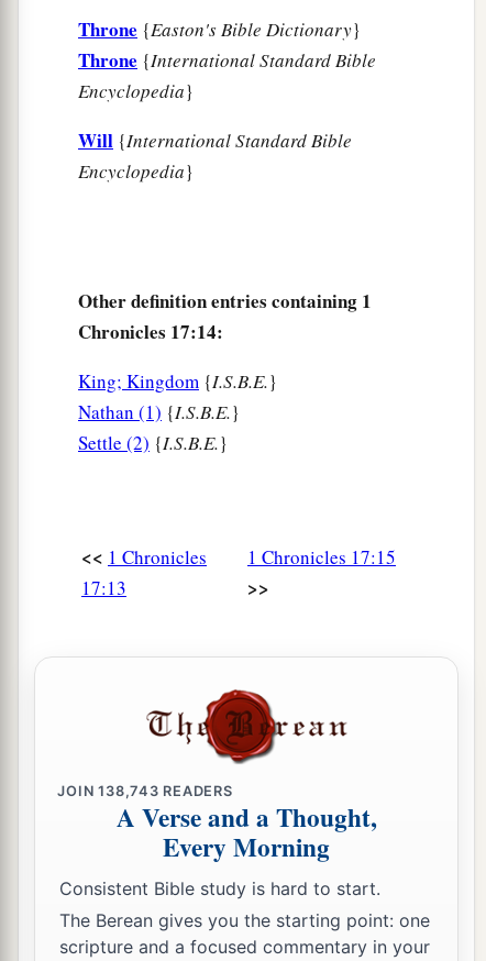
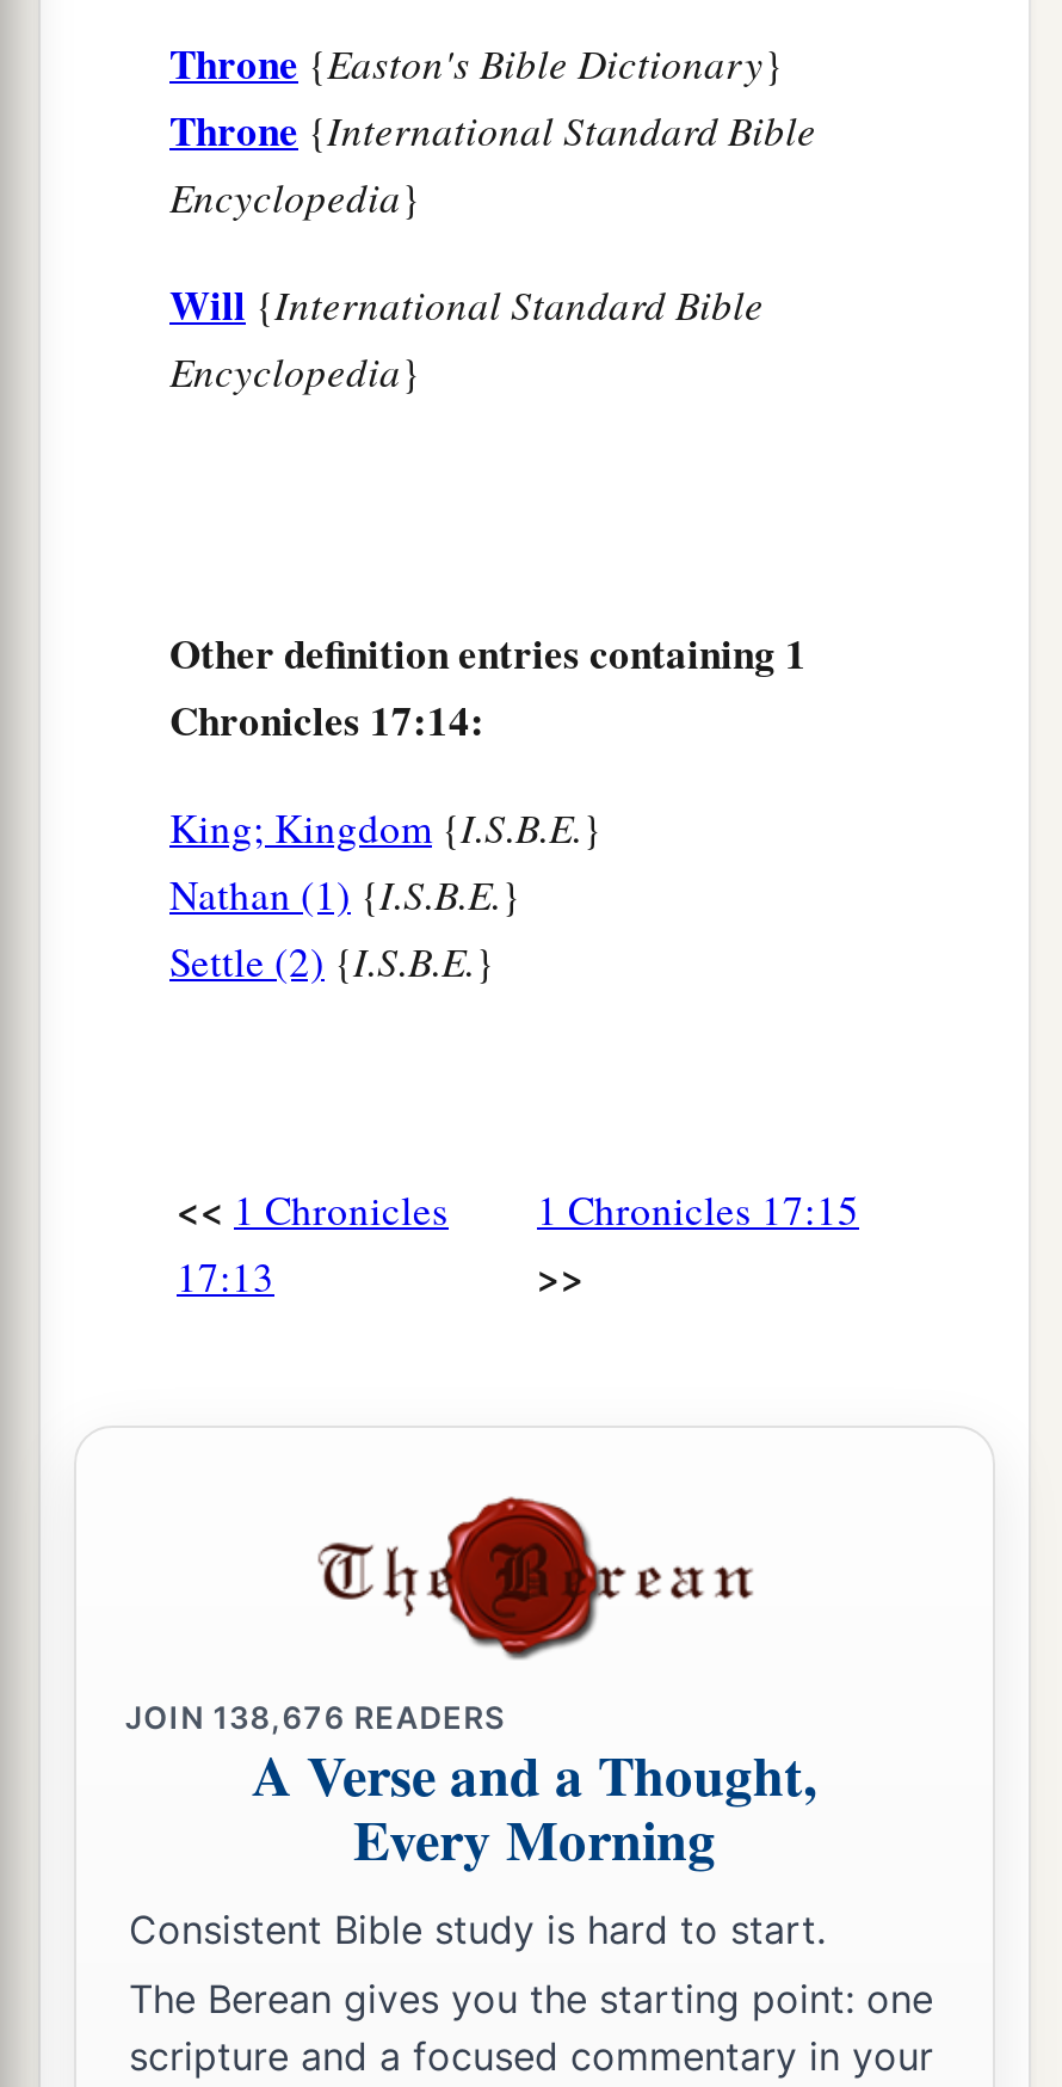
[58,783,233,799] JOIN 138,743 READERS -> [125,1700,505,1736] JOIN 138,676 READERS

